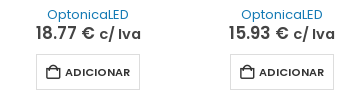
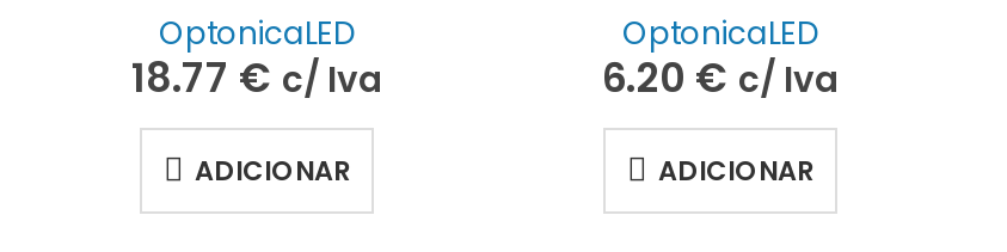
[229,21,335,45] 15.93 € c/ Iva -> [602,50,839,107] 6.20 € c/ Iva

